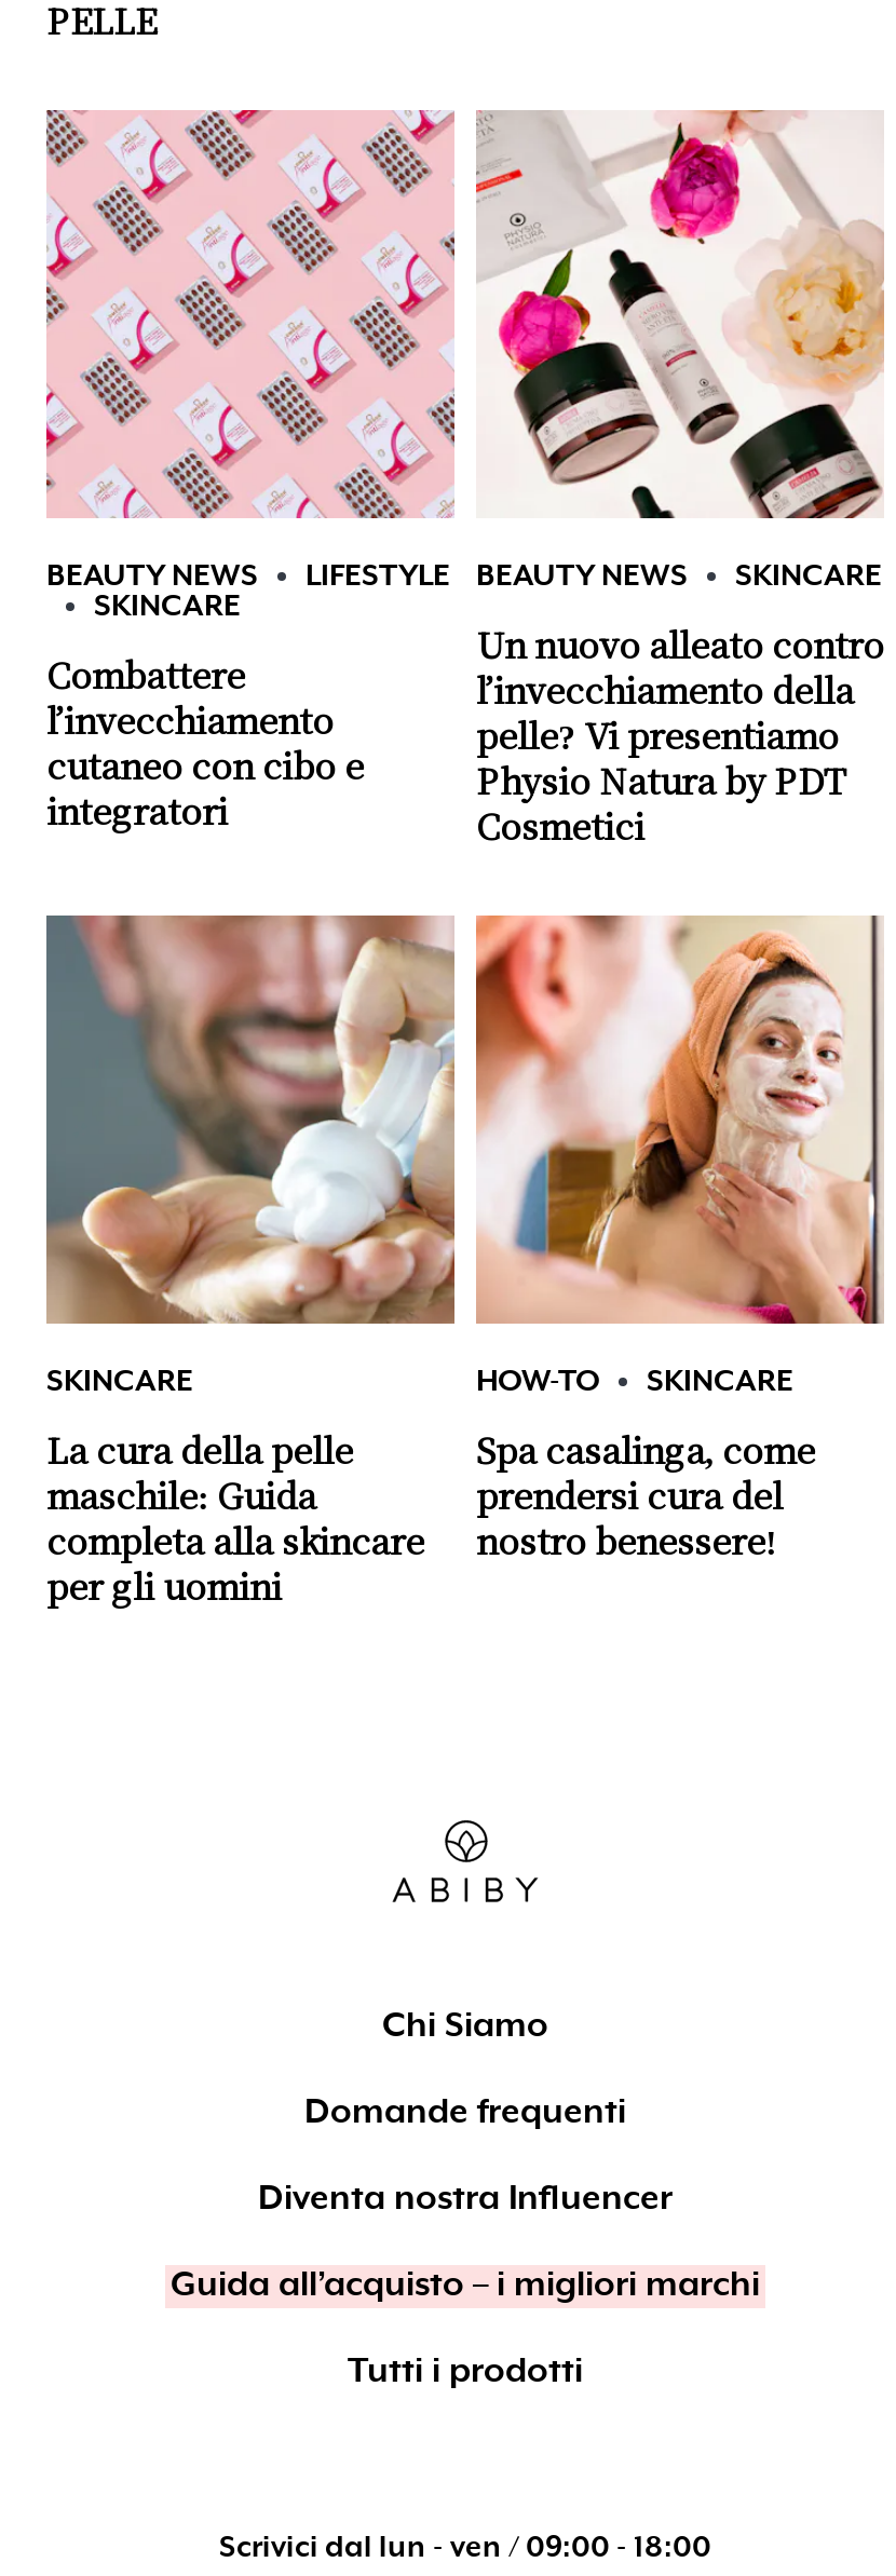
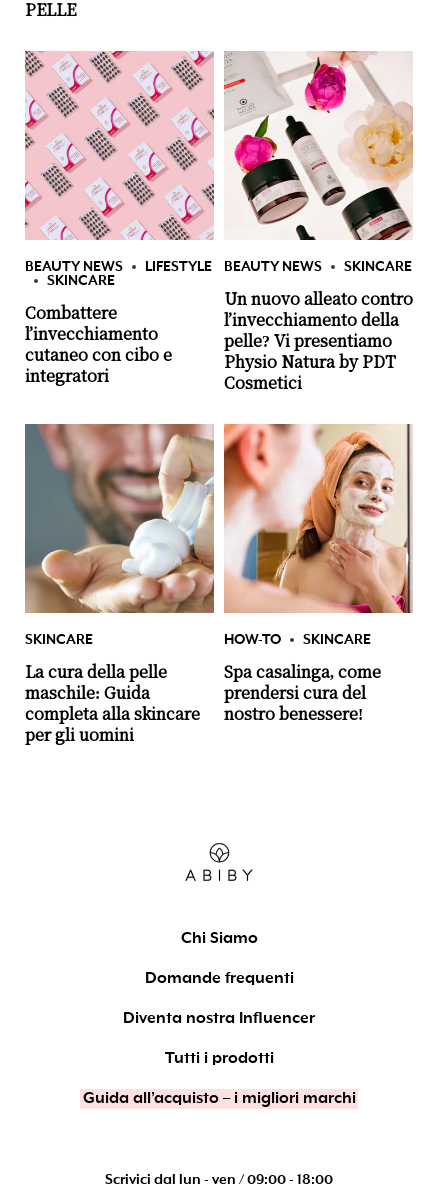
moved [171,2268,760,2307] -> [82,1090,355,1108]: Guida all’acquisto – i migliori marchi
moved [348,2354,583,2393] -> [164,1050,273,1068]: Tutti i prodotti

